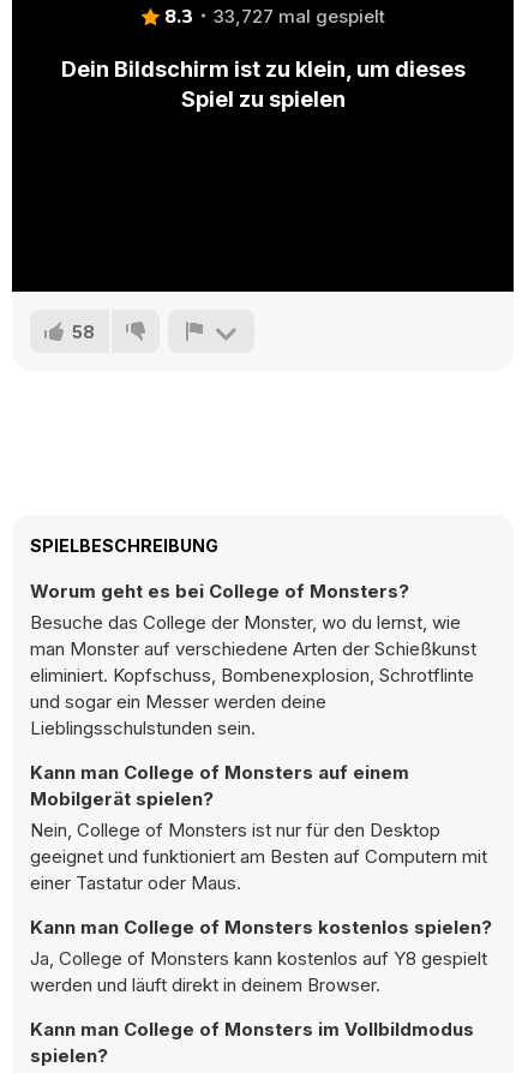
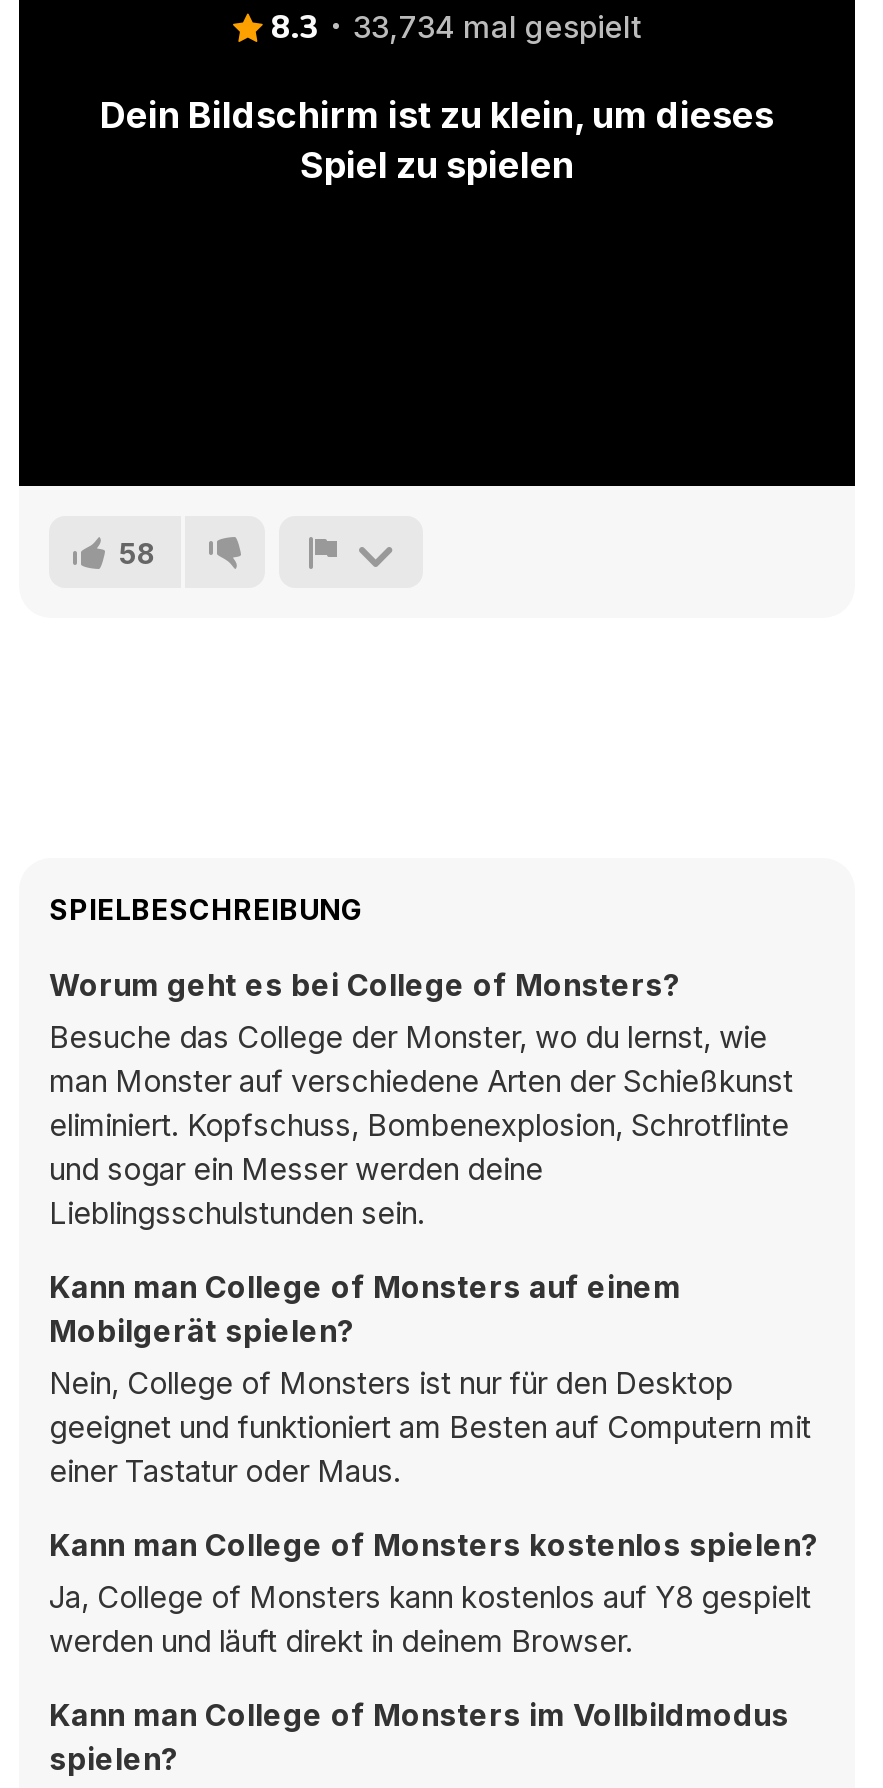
[164,3,385,29] 8.3 33,727 mal gespielt -> [271,5,641,49] 8.3 33,734 mal gespielt

